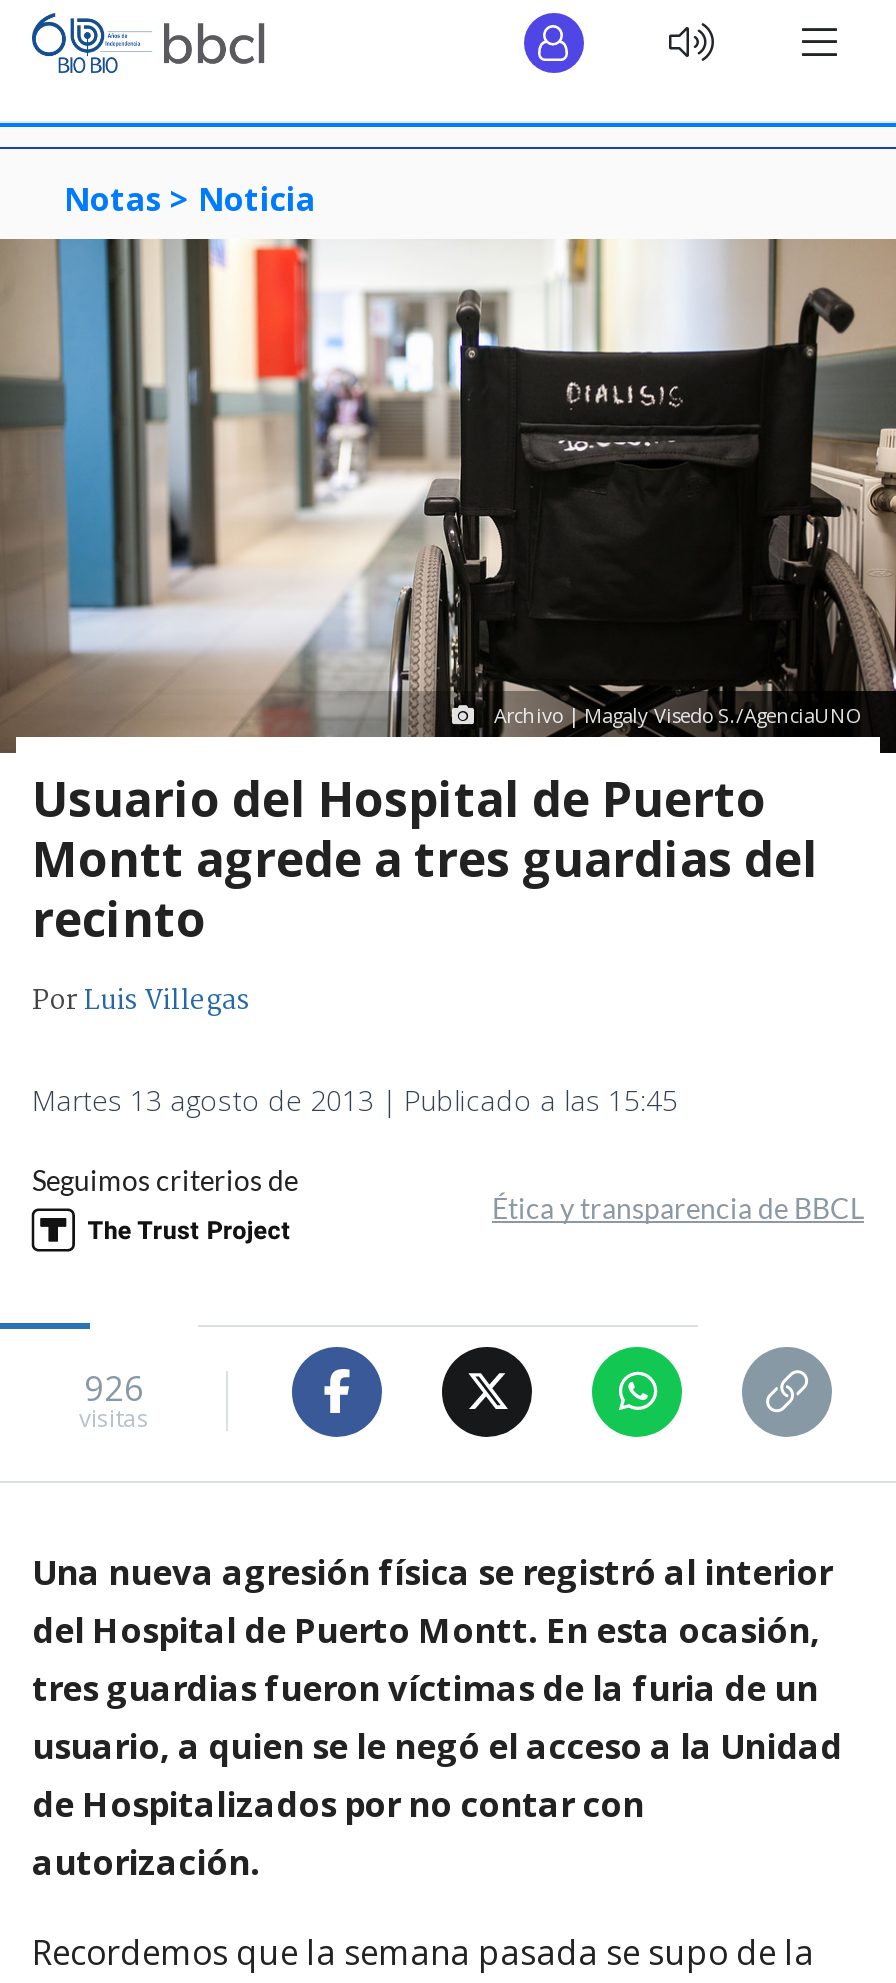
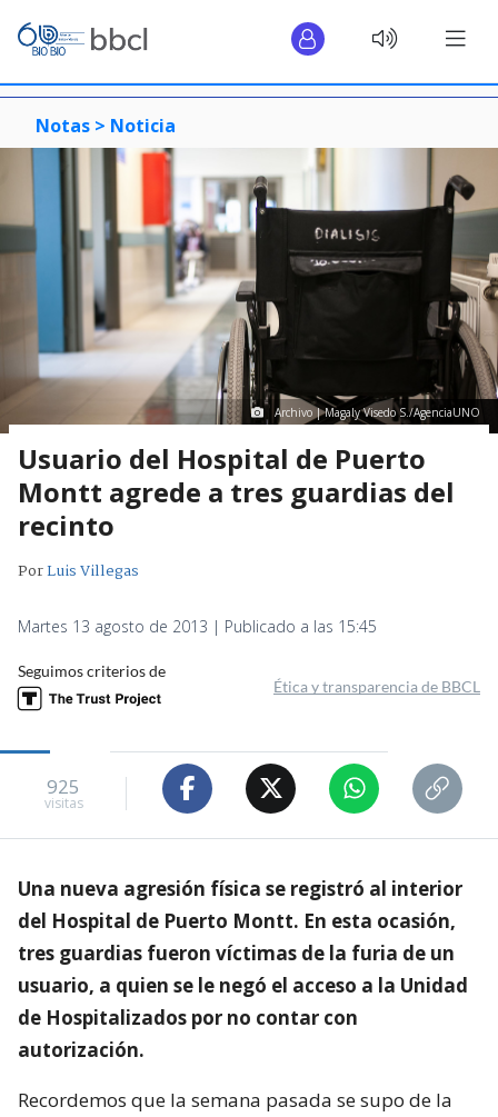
[84,1366,144,1412] 926 -> [47,774,80,799] 925

